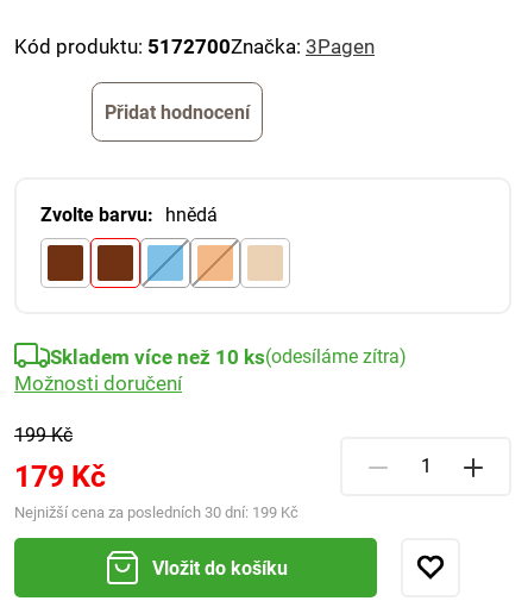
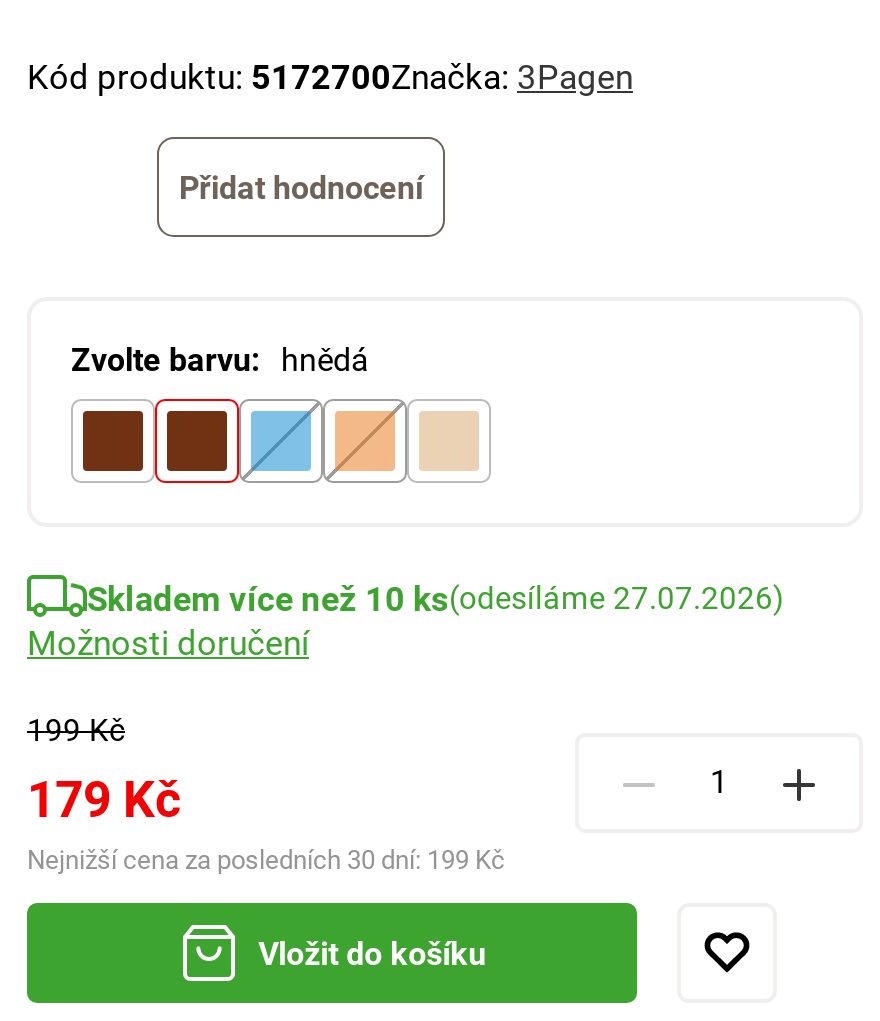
[50,345,407,369] Skladem více než 10 ks(odesíláme zítra) -> [87,579,785,619] Skladem více než 10 ks(odesíláme 27.07.2026)

